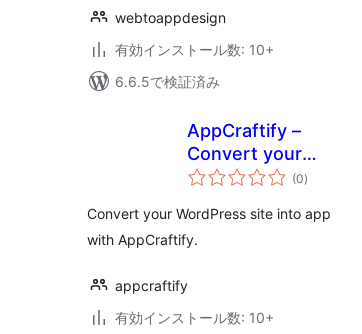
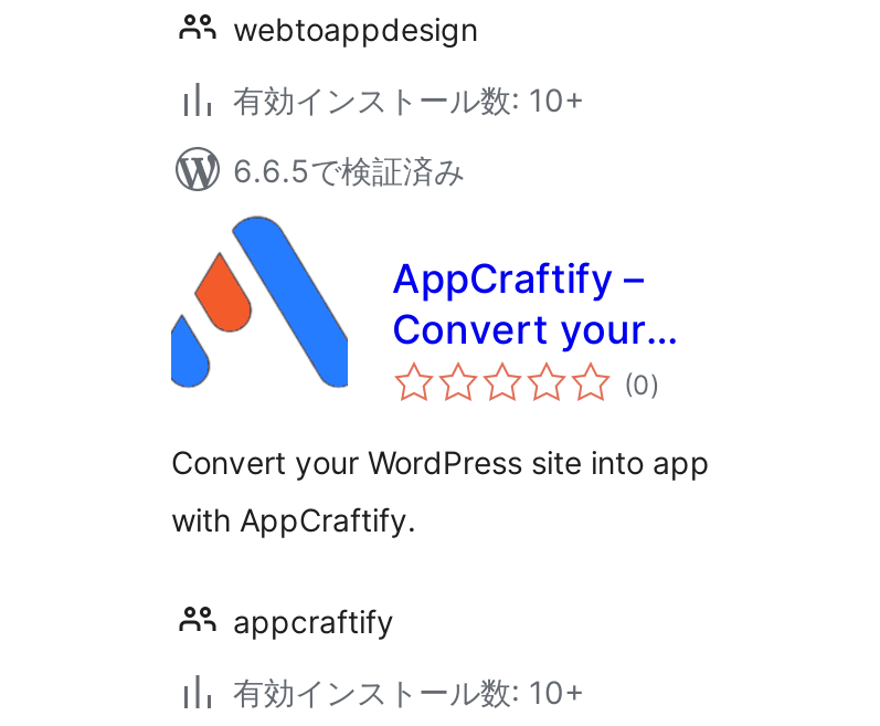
none -> [169,213,350,390] [image]

